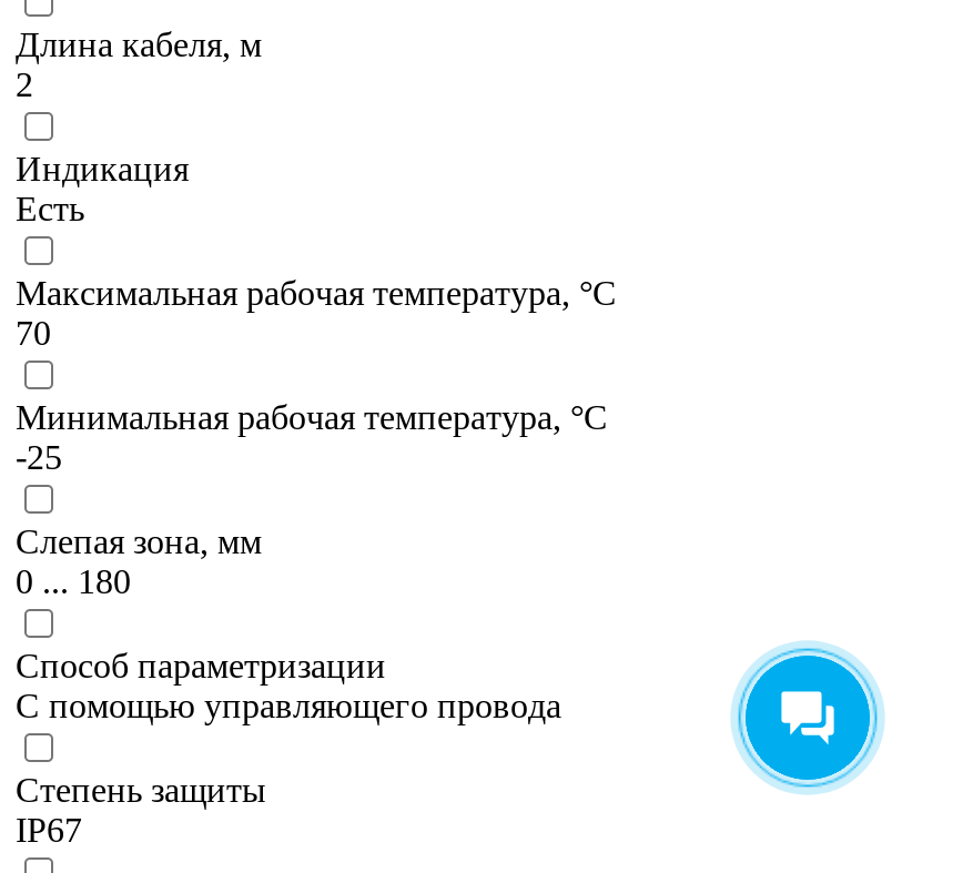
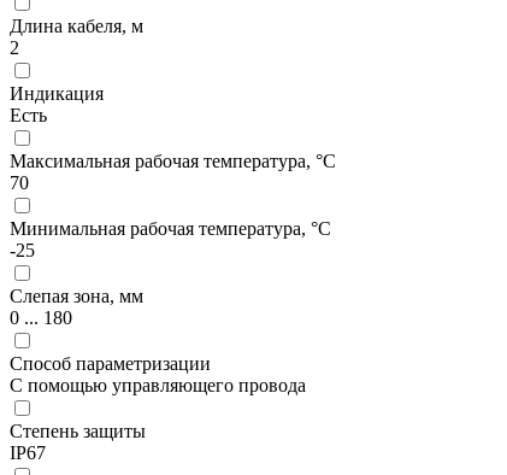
[730,640,885,795] [image] -> none

